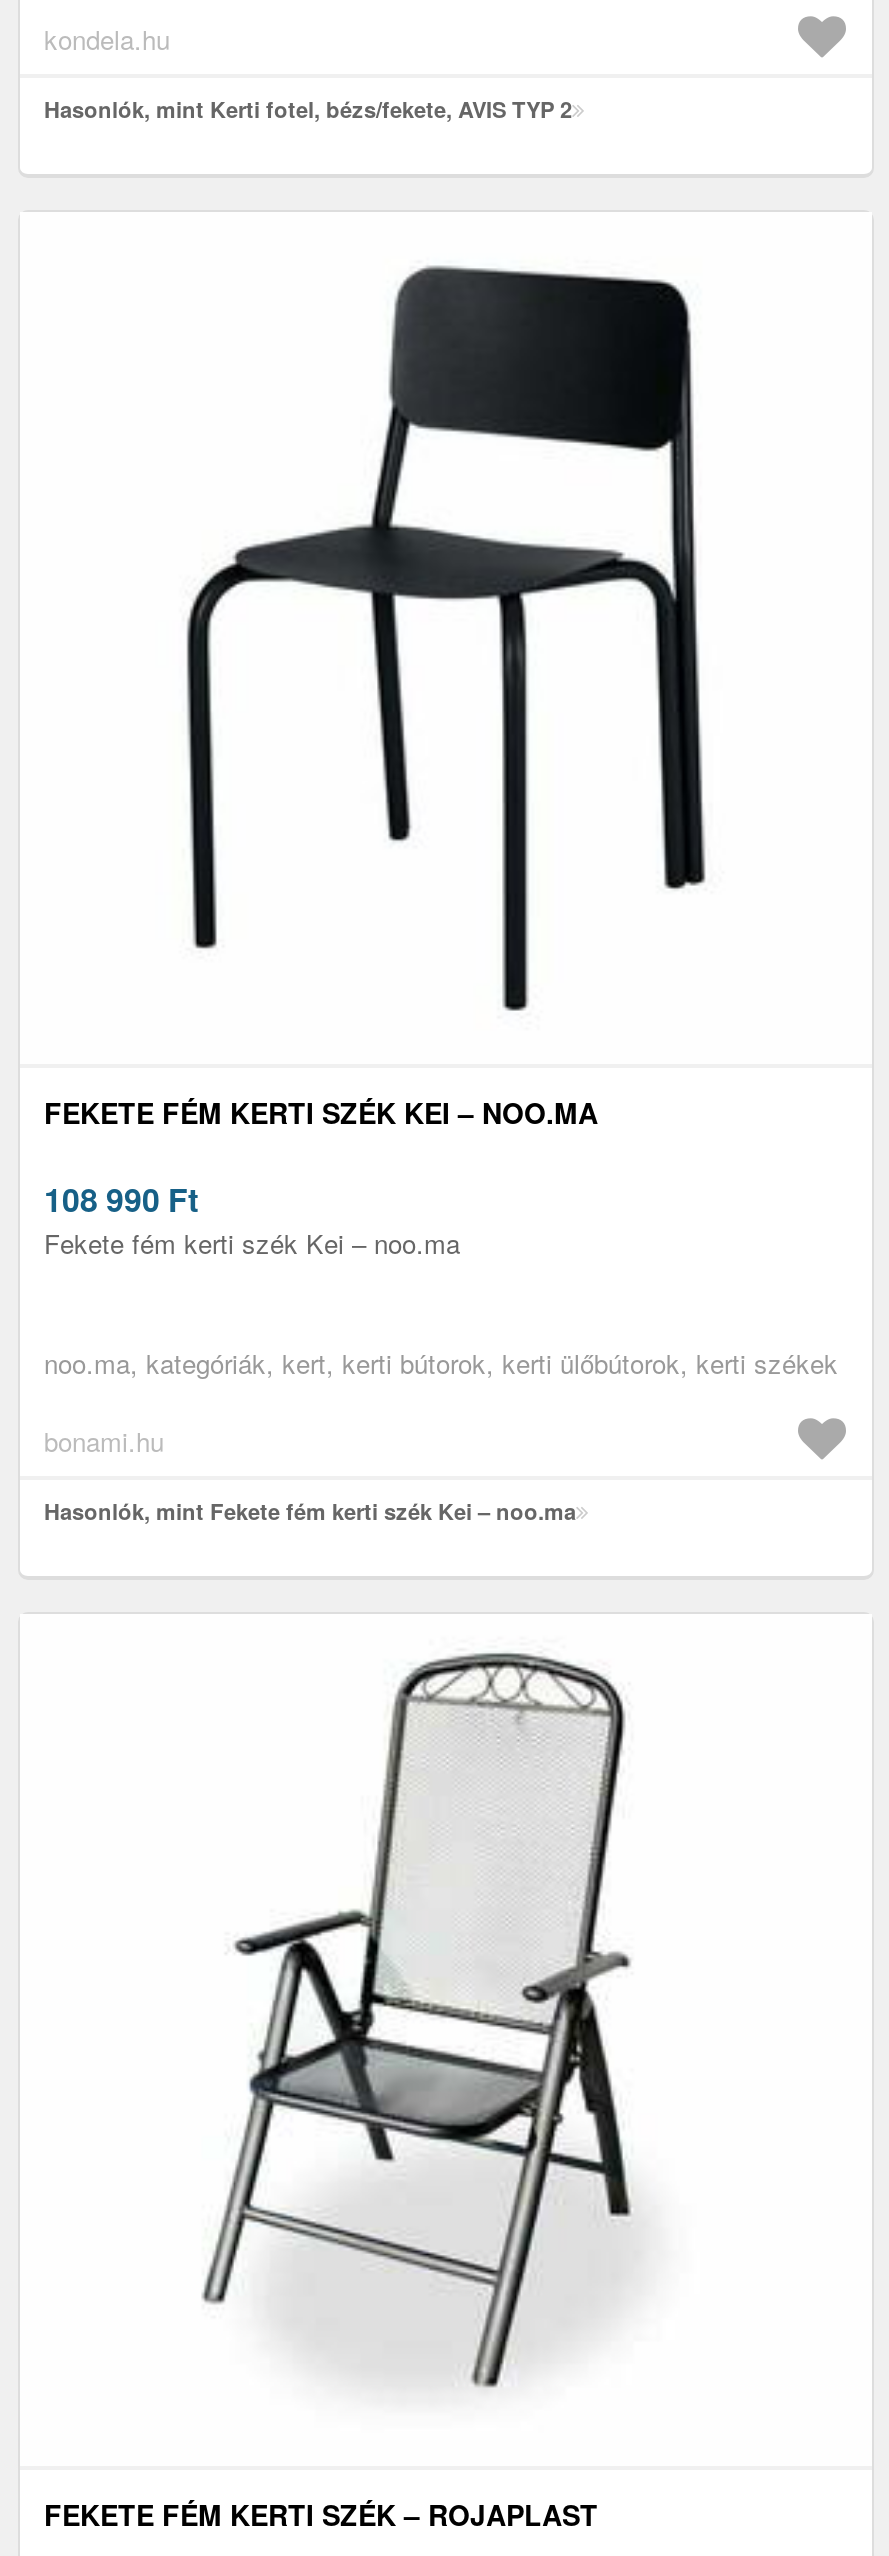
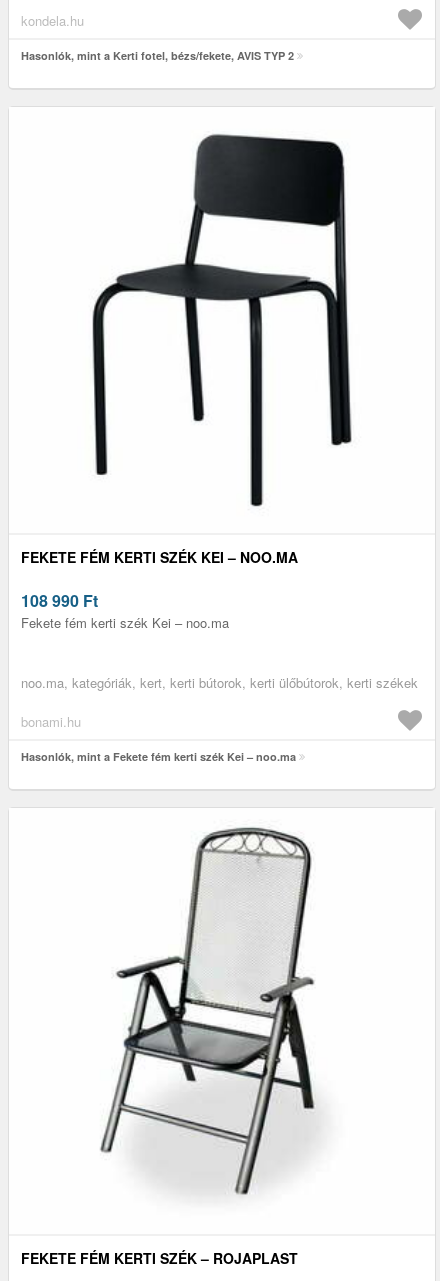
[44,94,572,124] Hasonlók, mint Kerti fotel, bézs/fekete, AVIS TYP 2 -> [21,48,294,63] Hasonlók, mint a Kerti fotel, bézs/fekete, AVIS TYP 2
[44,1496,576,1526] Hasonlók, mint Fekete fém kerti szék Kei – noo.ma -> [21,749,296,764] Hasonlók, mint a Fekete fém kerti szék Kei – noo.ma

